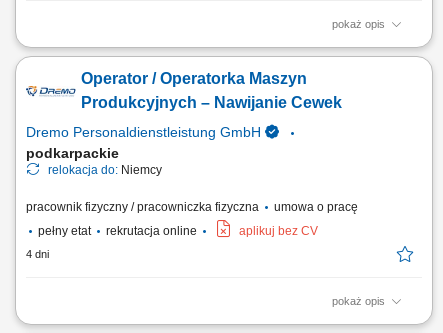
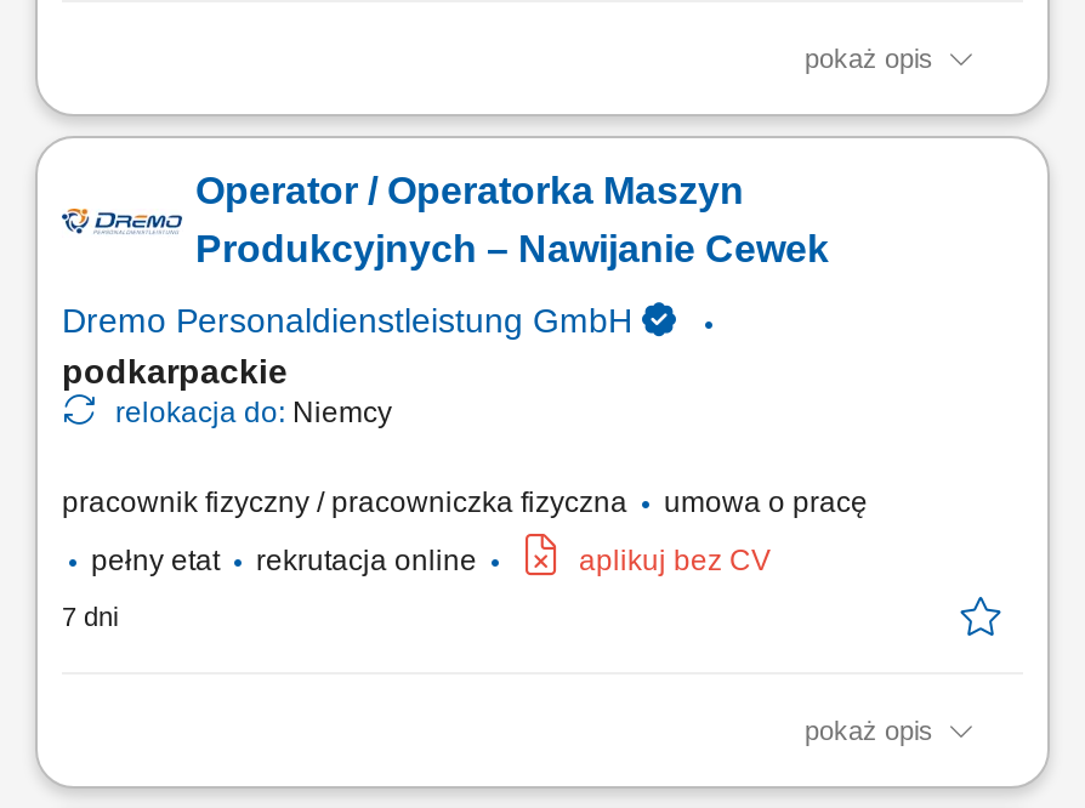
[26,248,49,260] 4 dni -> [62,602,118,631] 7 dni

